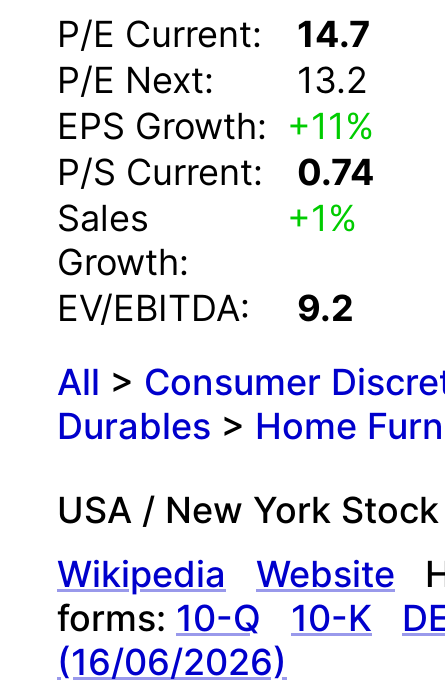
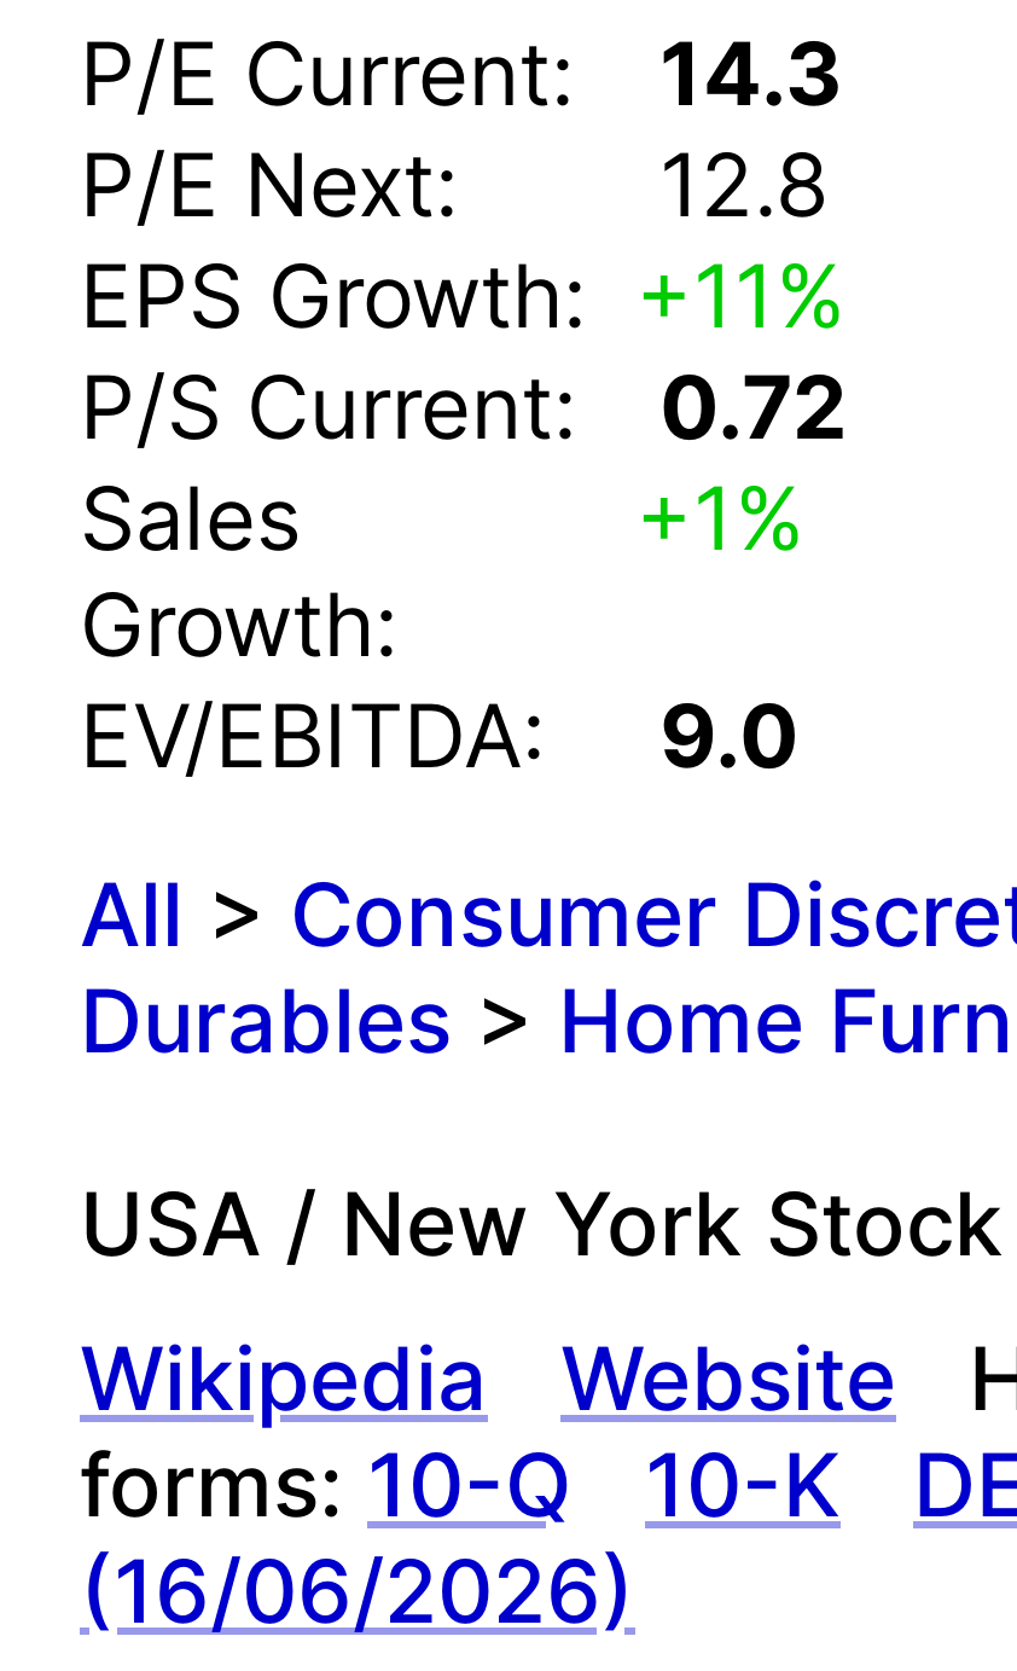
[57,12,370,56] P/E Current: 14.7 -> [80,21,843,127] P/E Current: 14.3
[57,58,368,102] P/E Next: 13.2 -> [80,132,829,238] P/E Next: 12.8
[57,150,374,194] P/S Current: 0.74 -> [80,354,848,460] P/S Current: 0.72
[57,286,354,330] EV/EBITDA: 9.2 -> [80,683,800,789] EV/EBITDA: 9.0

